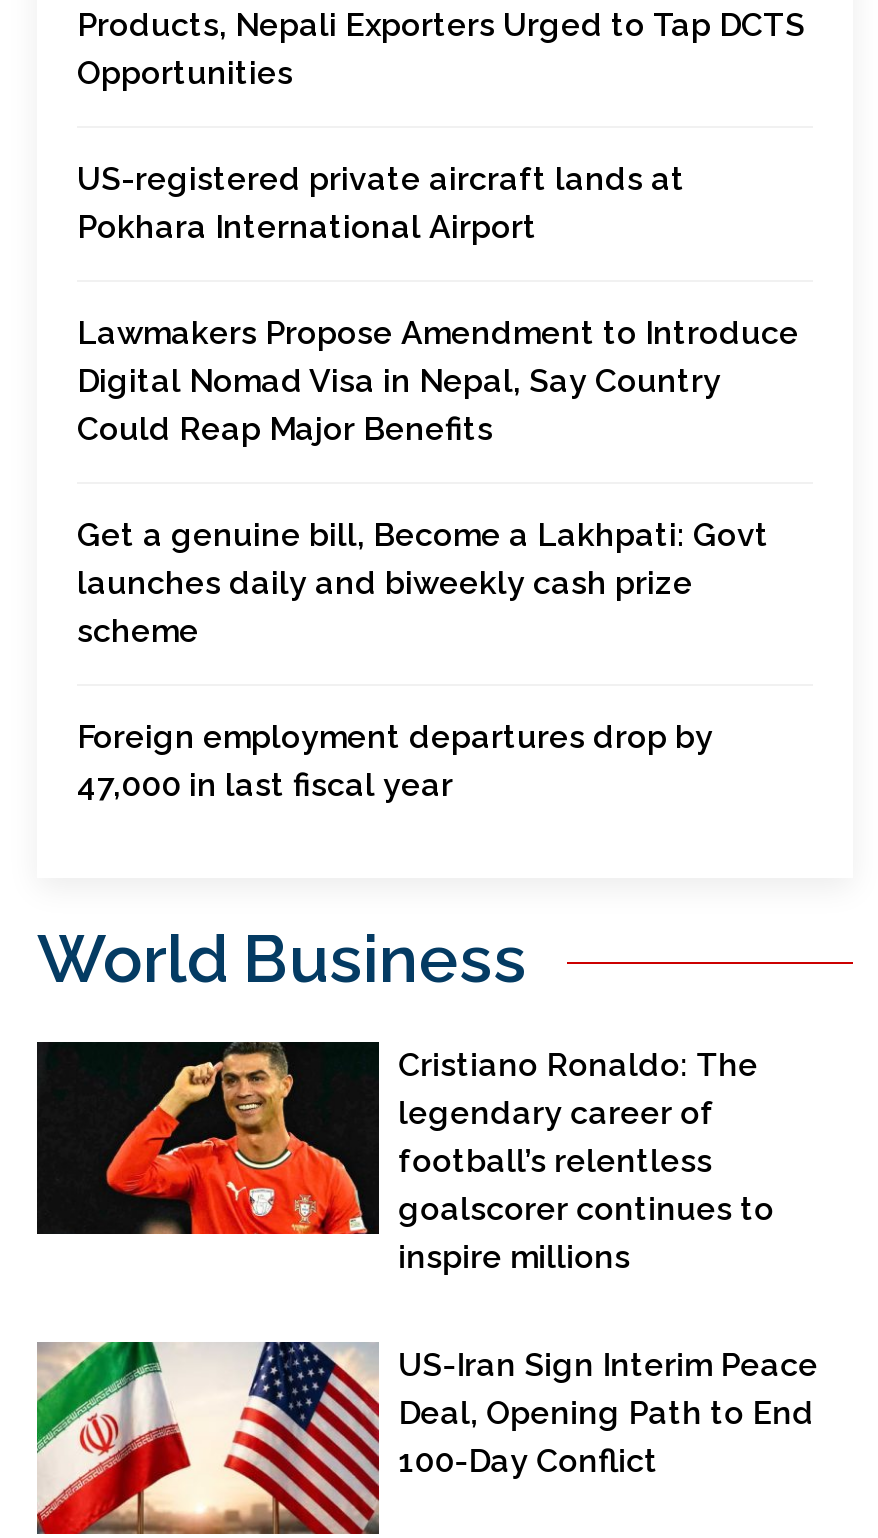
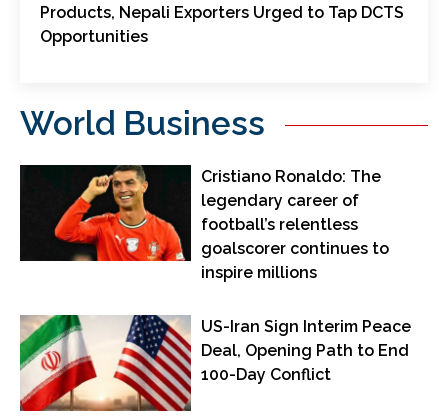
[77,161,799,805] US-registered private aircraft lands at | Pokhara International Airport | Lawmakers Propose Amendment to Introduce | Digital Nomad Visa in Nepal, Say Country | Could Reap Major Benefits | Get a genuine bill, Become a Lakhpati: Govt | launches daily and biweekly cash prize | scheme | Foreign employment departures drop by | 47,000 in last fiscal year -> none

